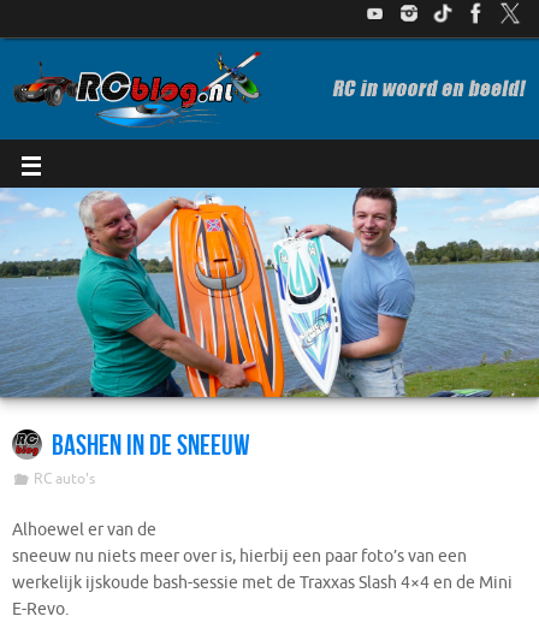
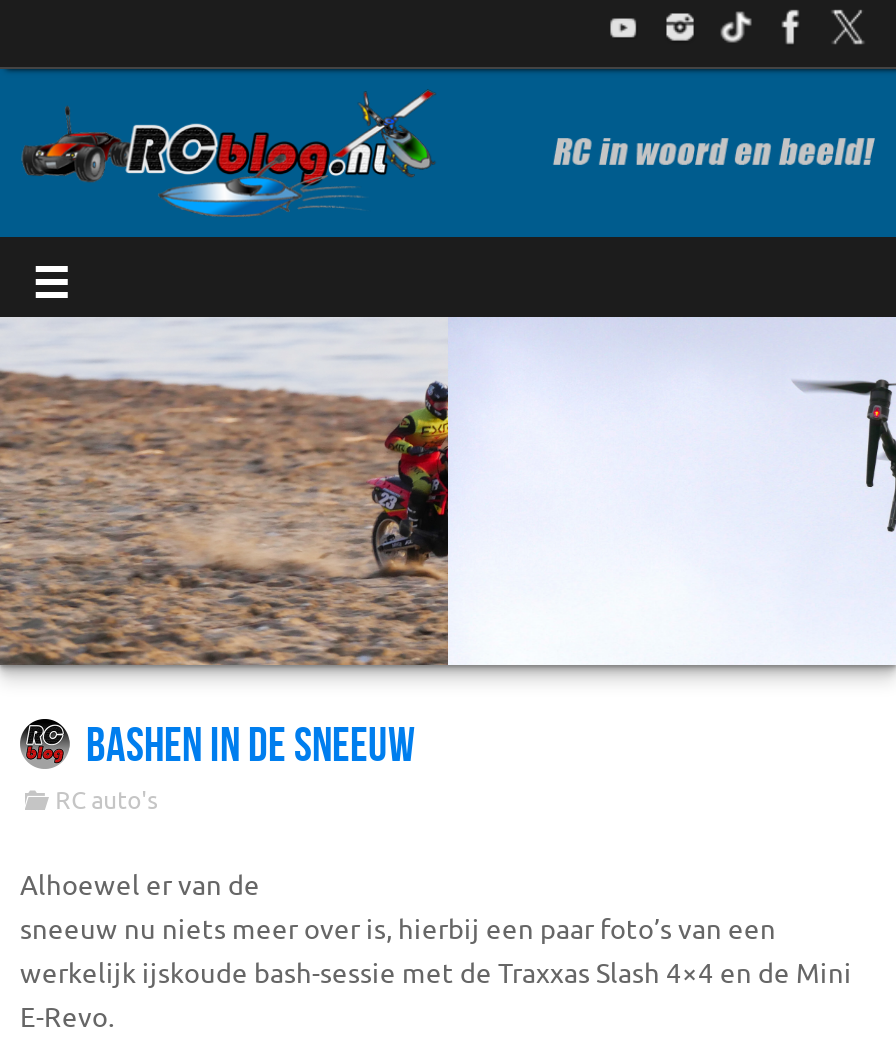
[4,188,535,398] [image] -> [6,315,890,665] [image]

